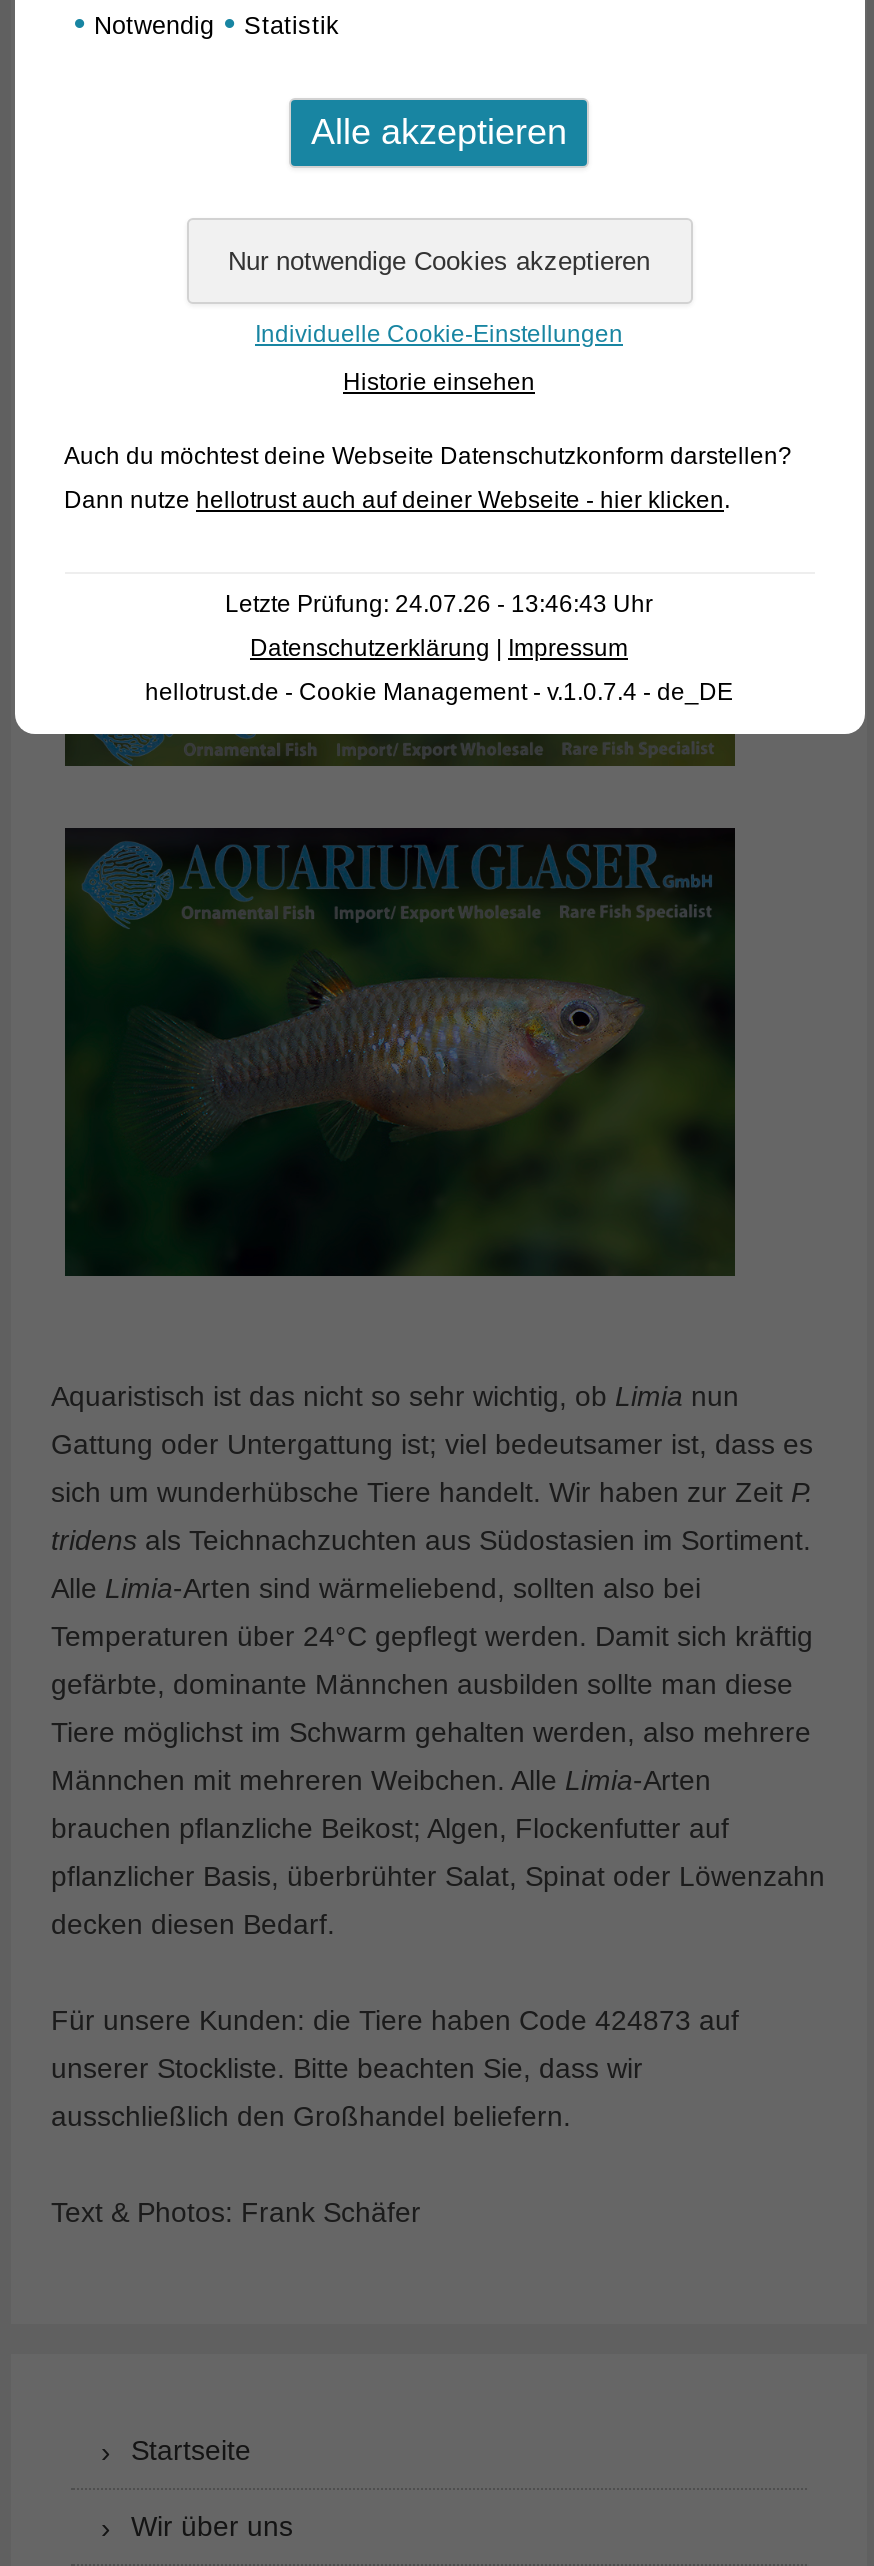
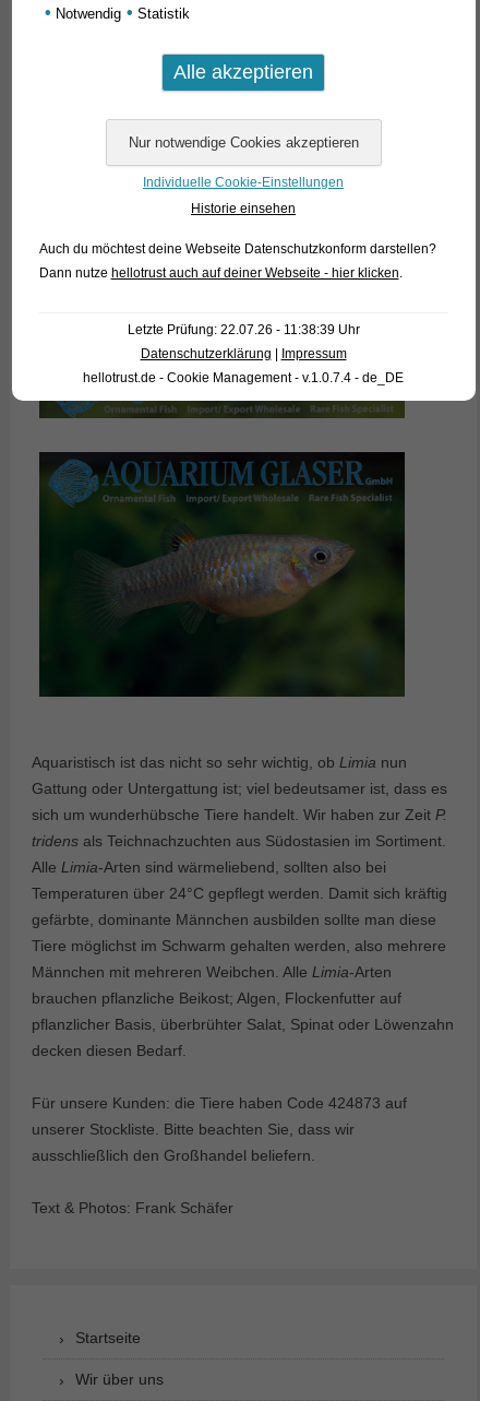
[225,590,653,618] Letzte Prüfung: 24.07.26 - 13:46:43 Uhr -> [127,322,359,337] Letzte Prüfung: 22.07.26 - 11:38:39 Uhr

